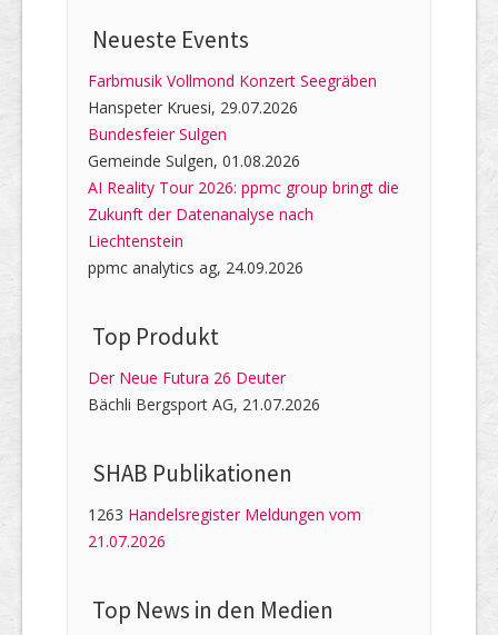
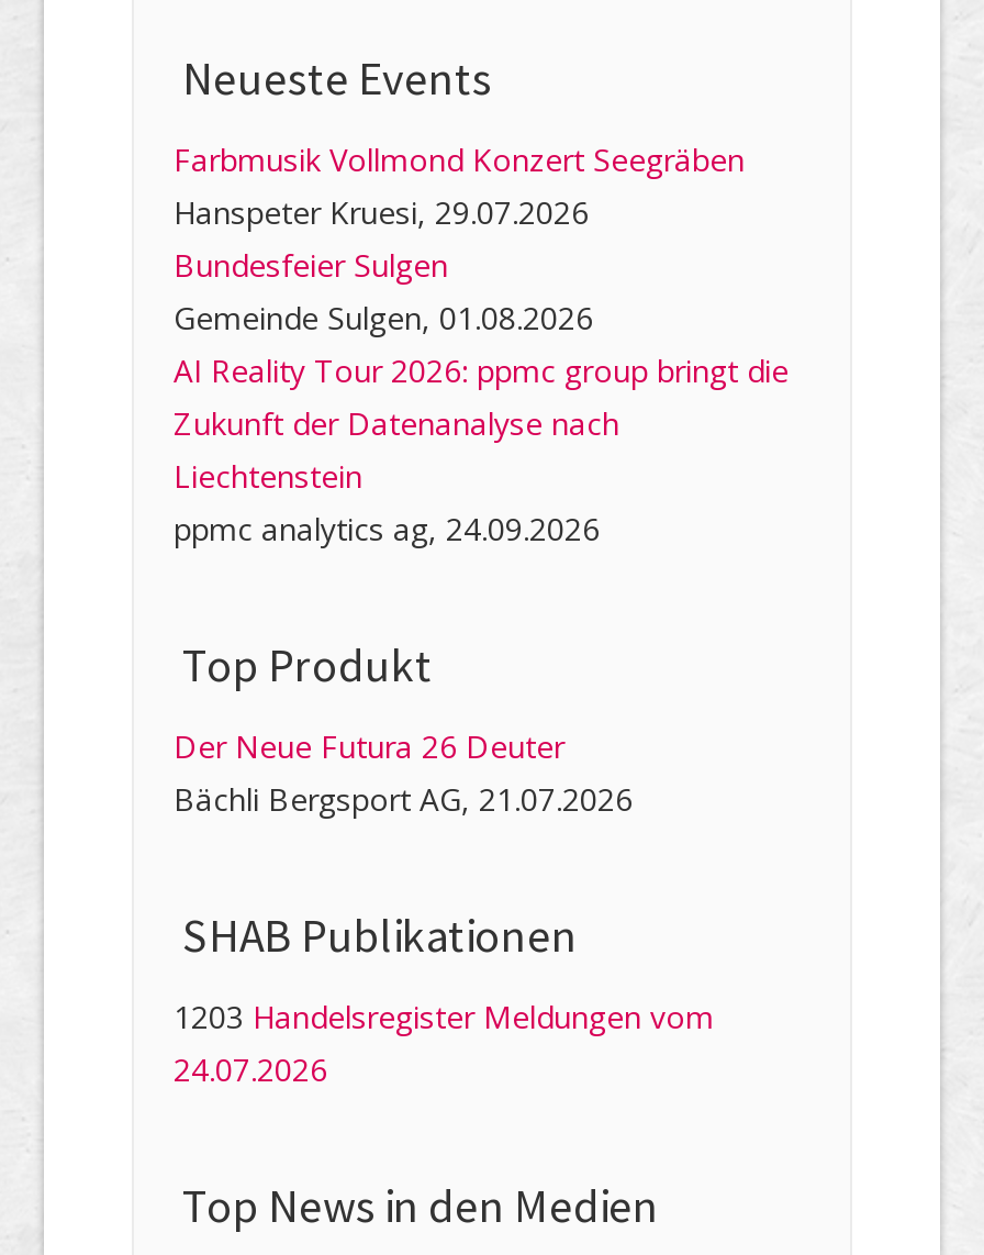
[88,504,361,525] 1263 Handelsregister Meldungen vom -> [174,997,714,1039] 1203 Handelsregister Meldungen vom
[88,531,166,552] 21.07.2026 -> [174,1049,327,1091] 24.07.2026

